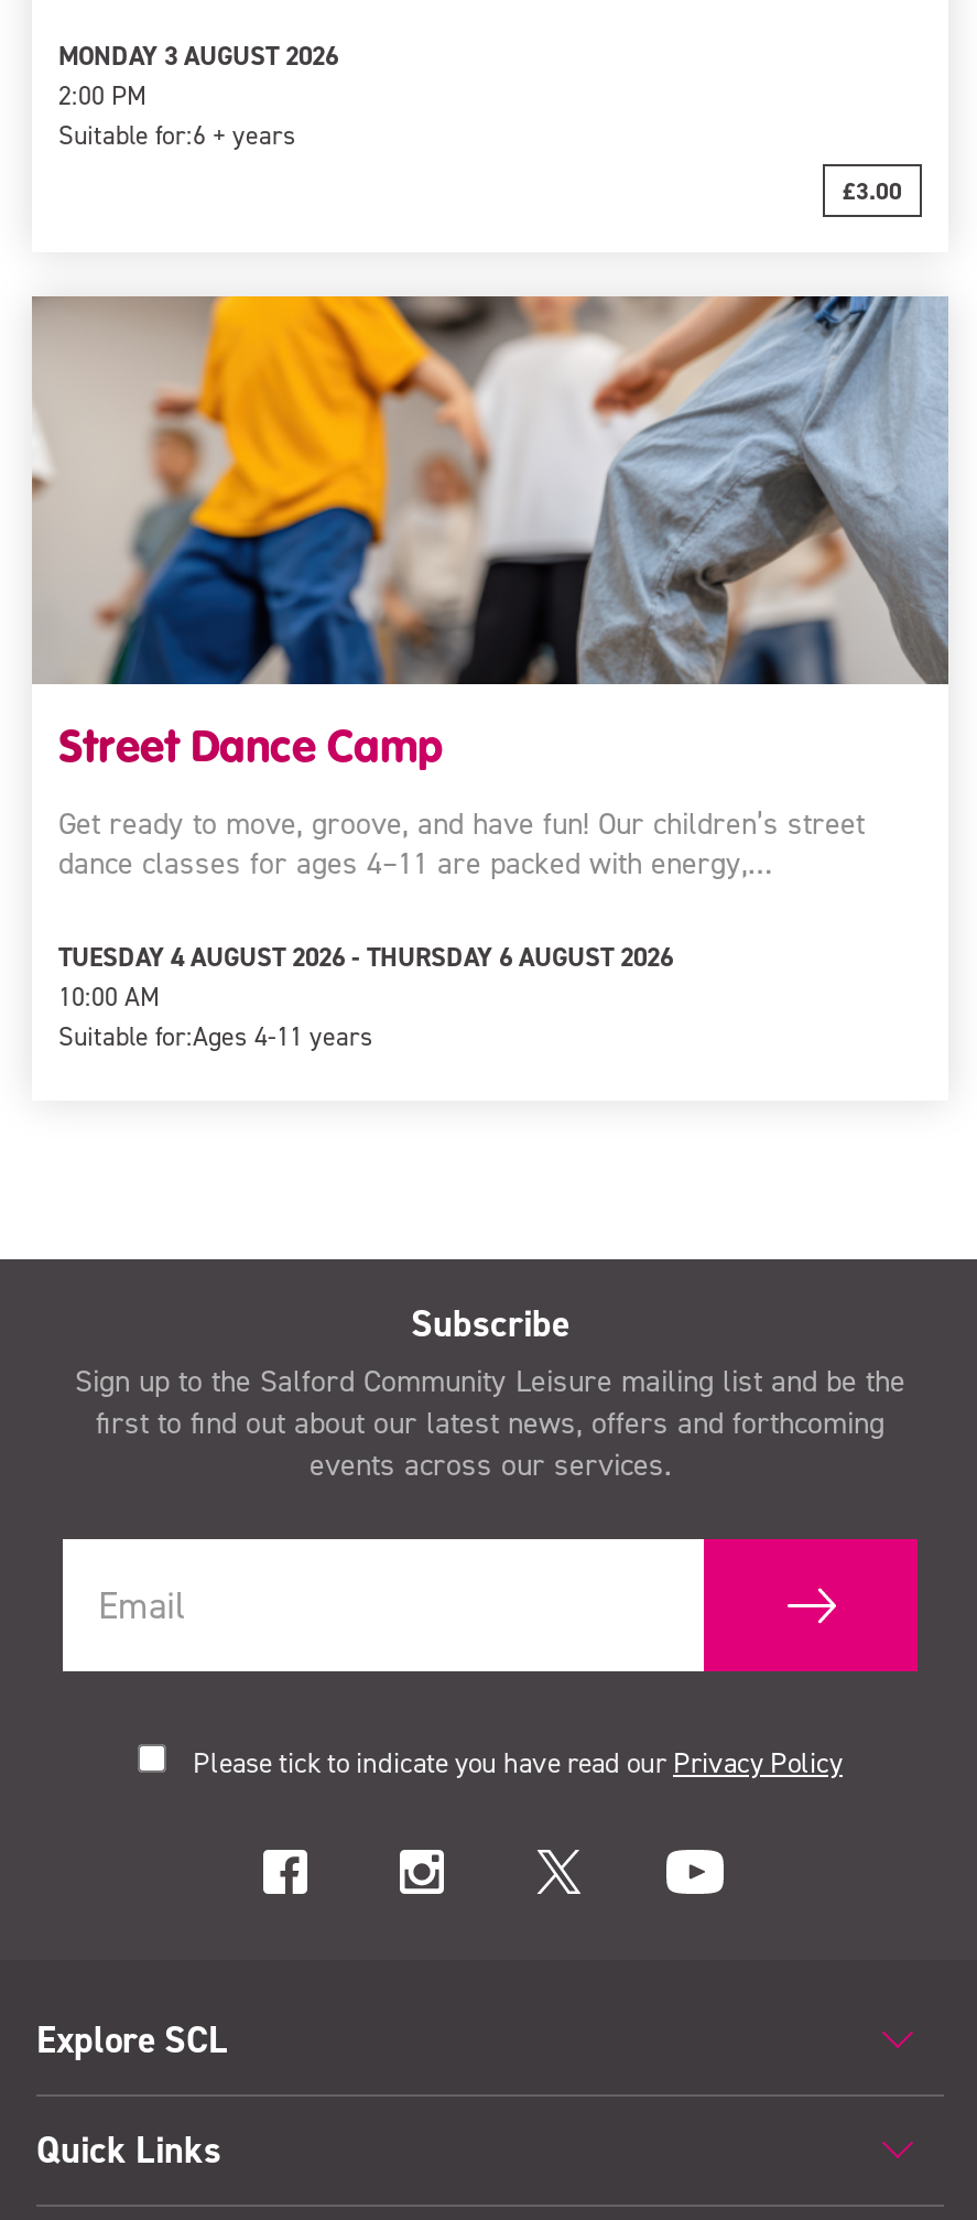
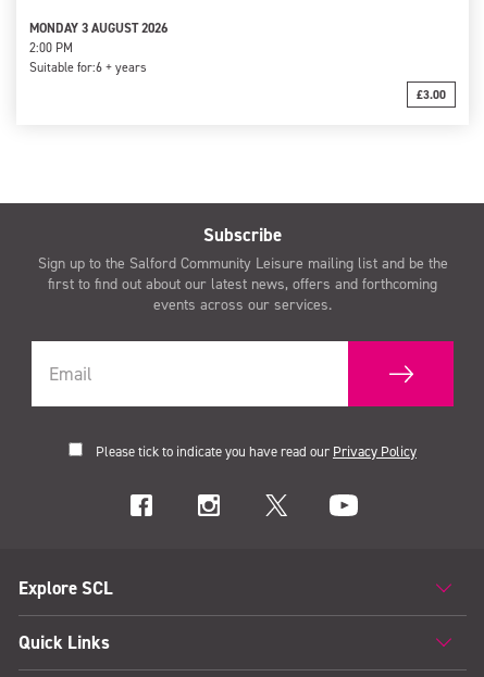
[30,294,951,1054] [image] | Street Dance Camp | Get ready to move, groove, and have fun! Our children’s street | dance classes for ages 4–11 are packed with energy,… | TUESDAY 4 AUGUST 2026 - THURSDAY 6 AUGUST 2026 | 10:00 AM | Suitable for:Ages 4-11 years -> none

